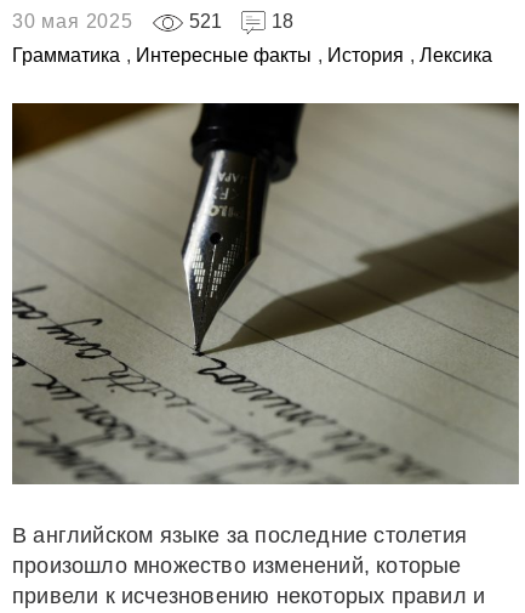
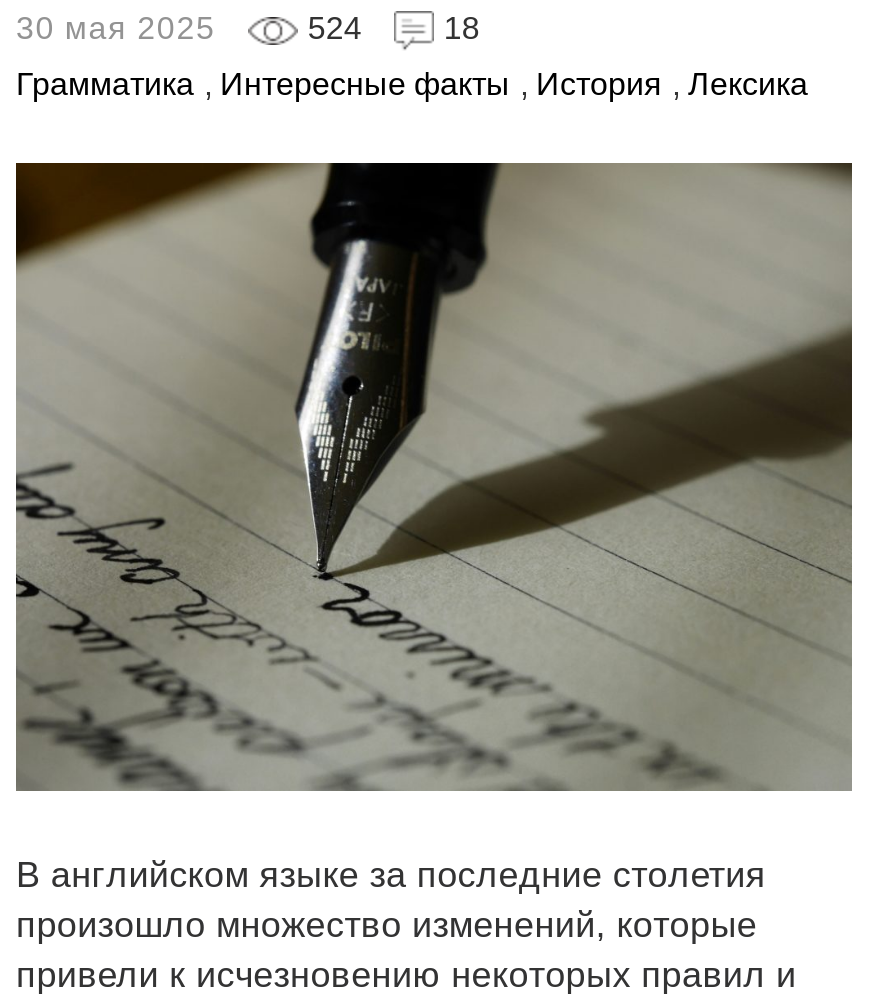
[189,11,222,32] 521 -> [308,11,362,45] 524

